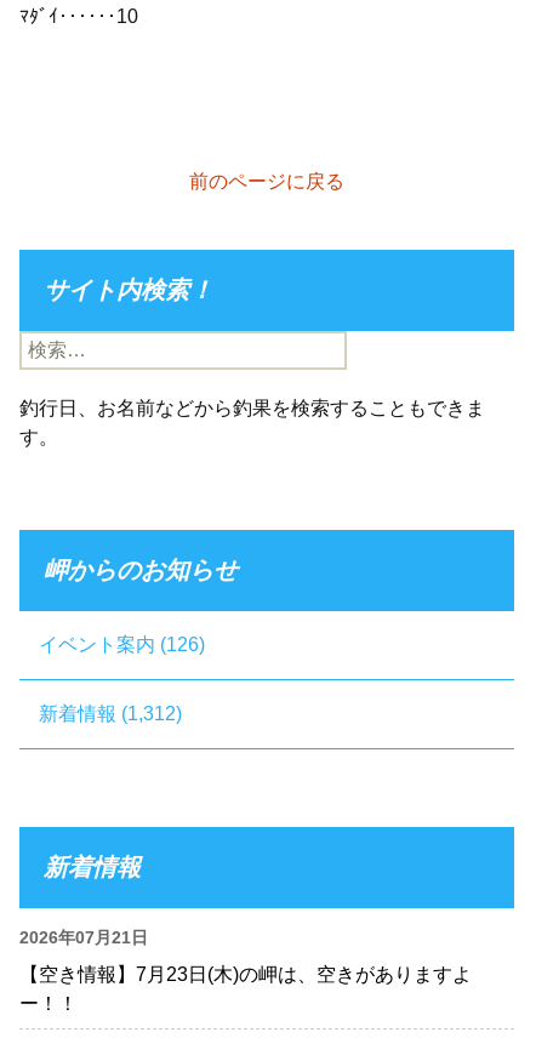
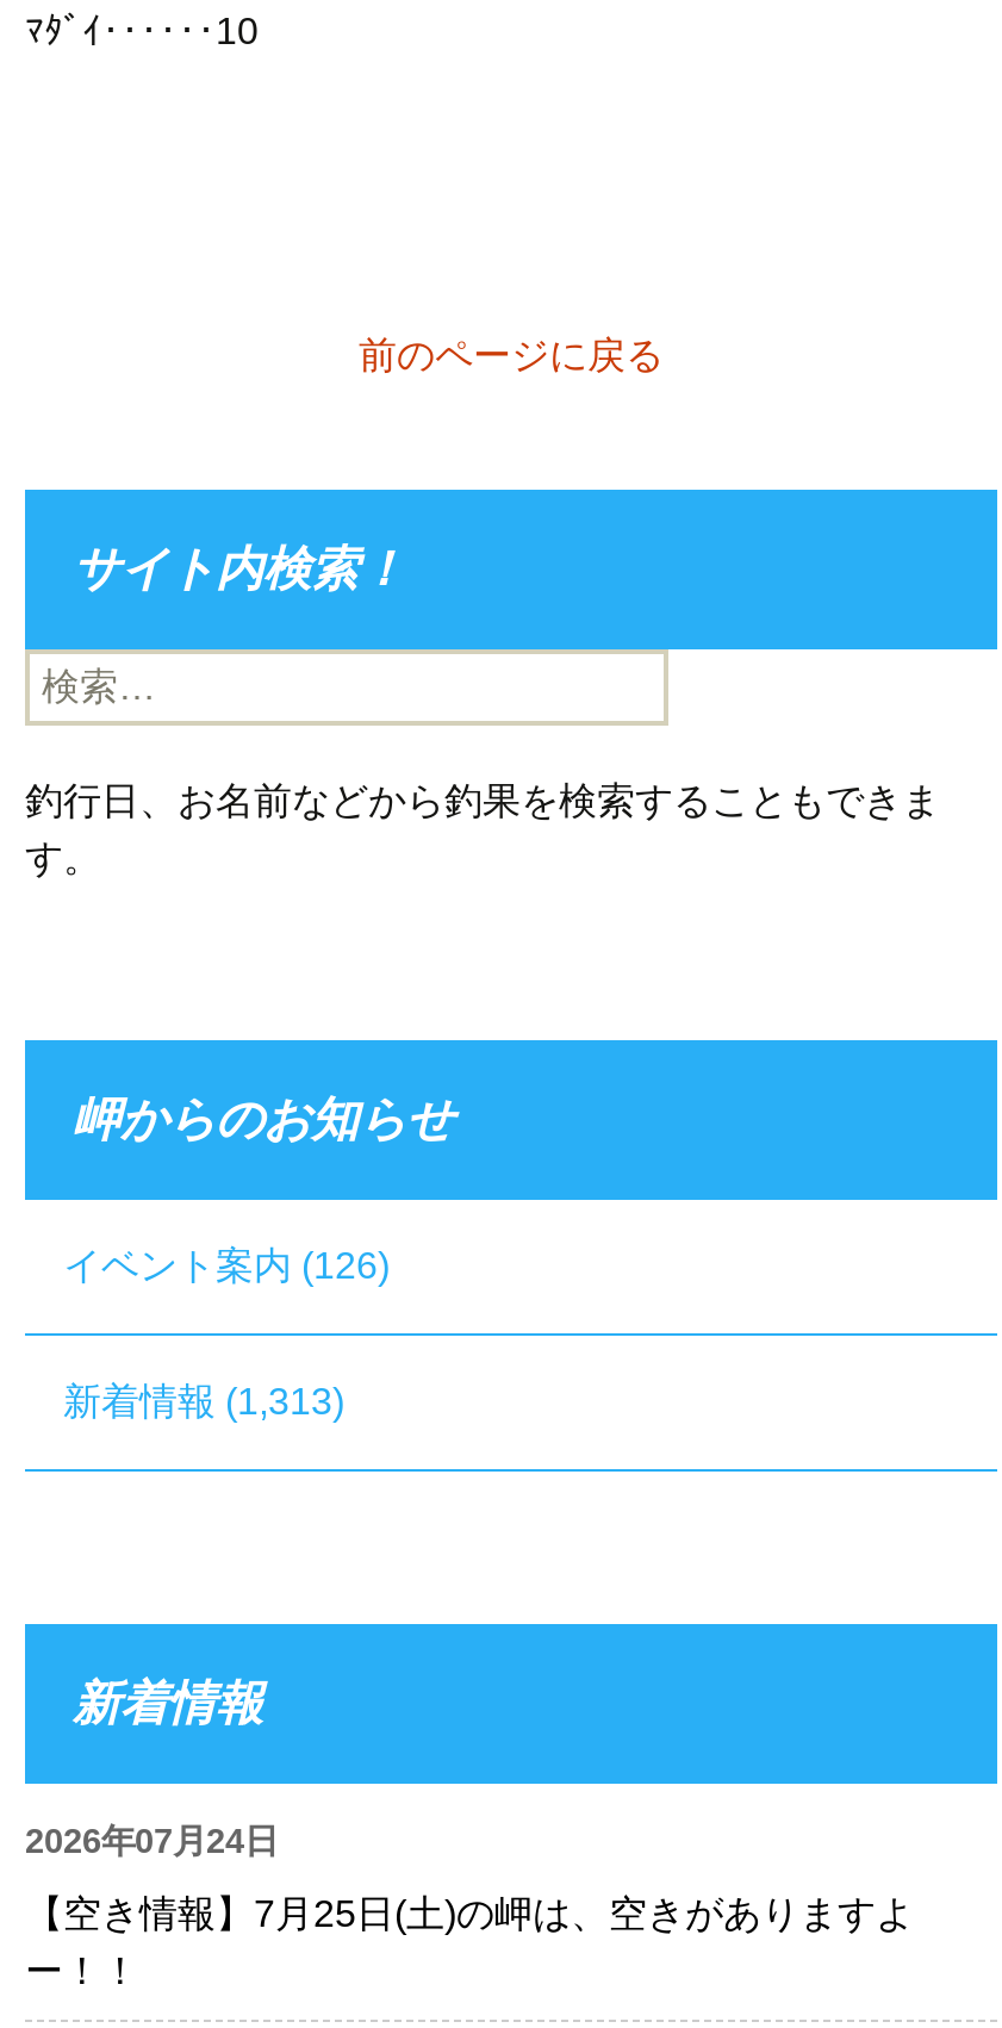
[39,703,182,724] 新着情報(1,312) -> [63,1381,344,1422] 新着情報(1,313)
[19,928,148,948] 2026年07月21日 -> [25,1823,278,1861] 2026年07月24日
[19,965,472,985] 【空き情報】7月23日(木)の岬は、空きがありますよ -> [25,1894,914,1935] 【空き情報】7月25日(土)の岬は、空きがありますよ

